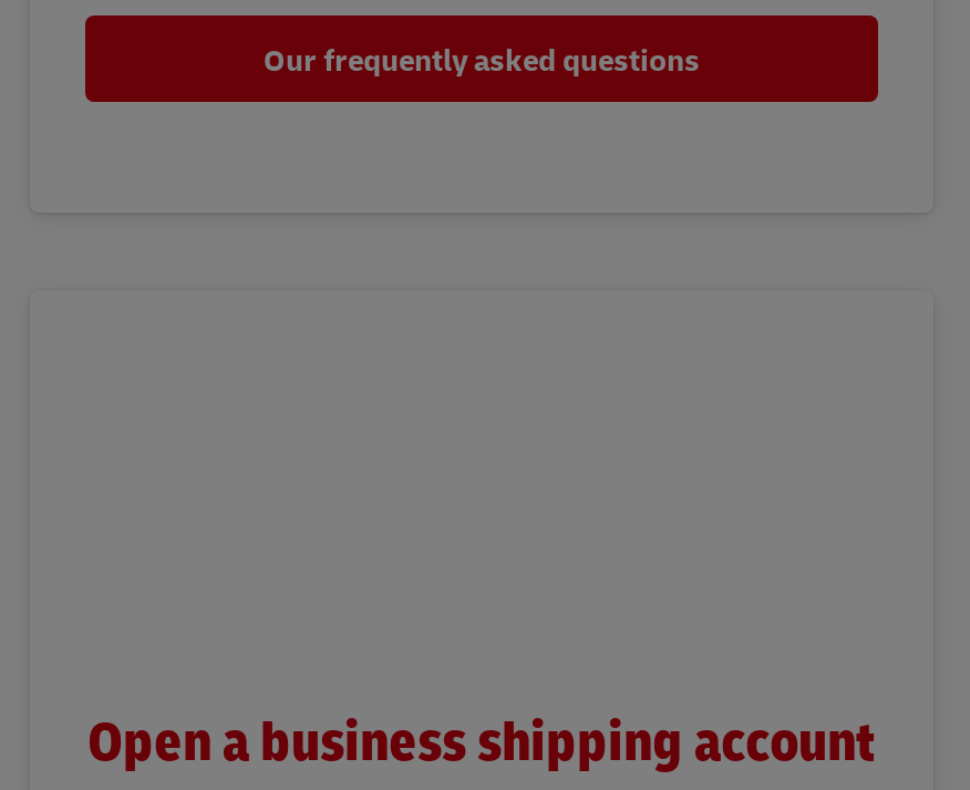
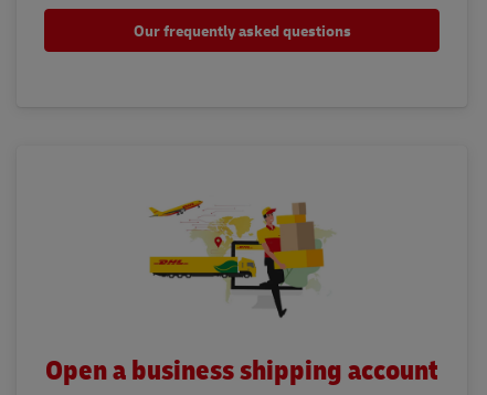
none -> [148,199,335,319] [image]

